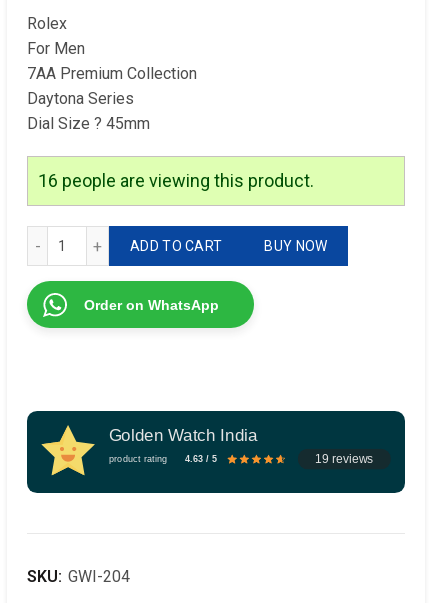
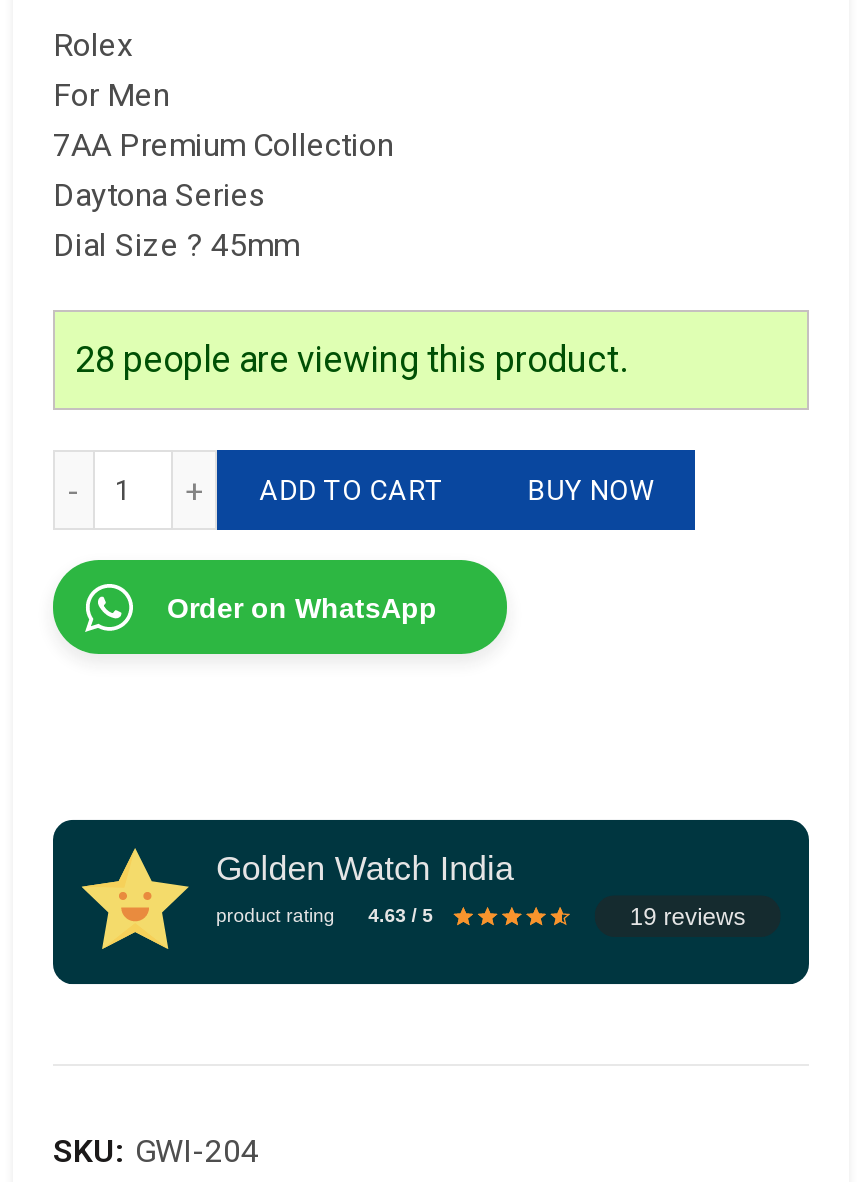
[38,170,314,191] 16 people are viewing this product. -> [75,338,627,380] 28 people are viewing this product.

